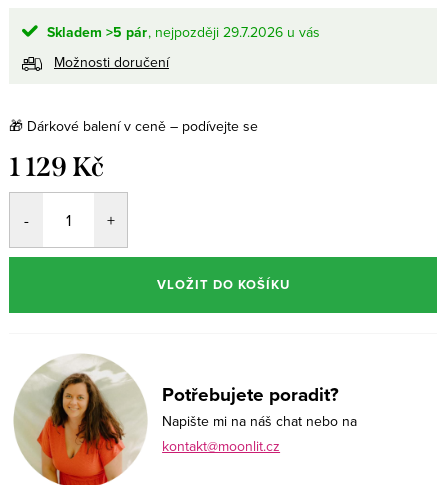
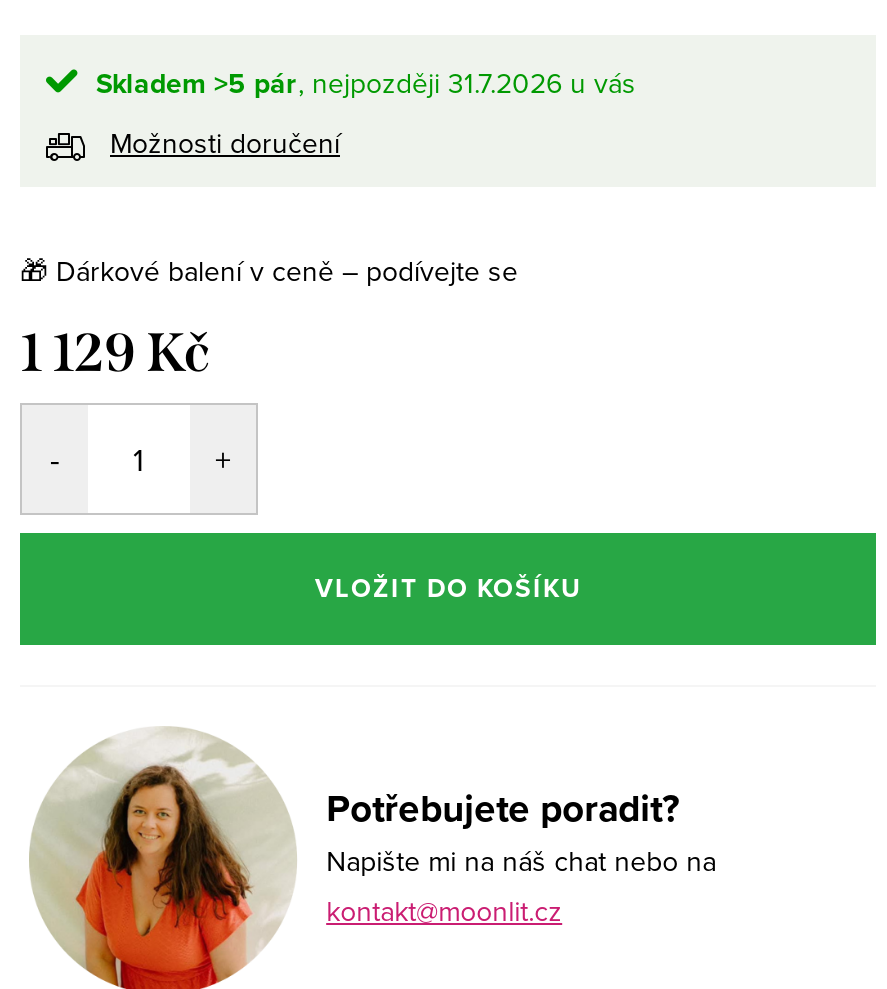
[219,22,287,42] 29.7.2026 -> [440,63,570,103] 31.7.2026

